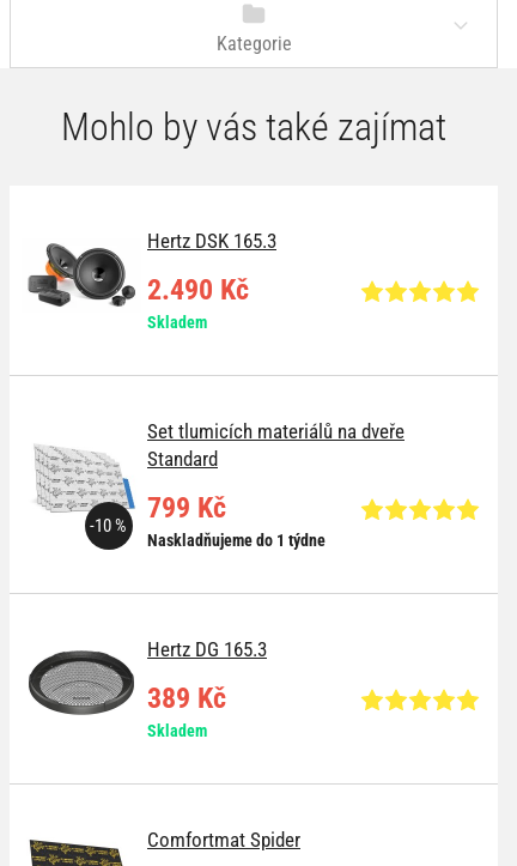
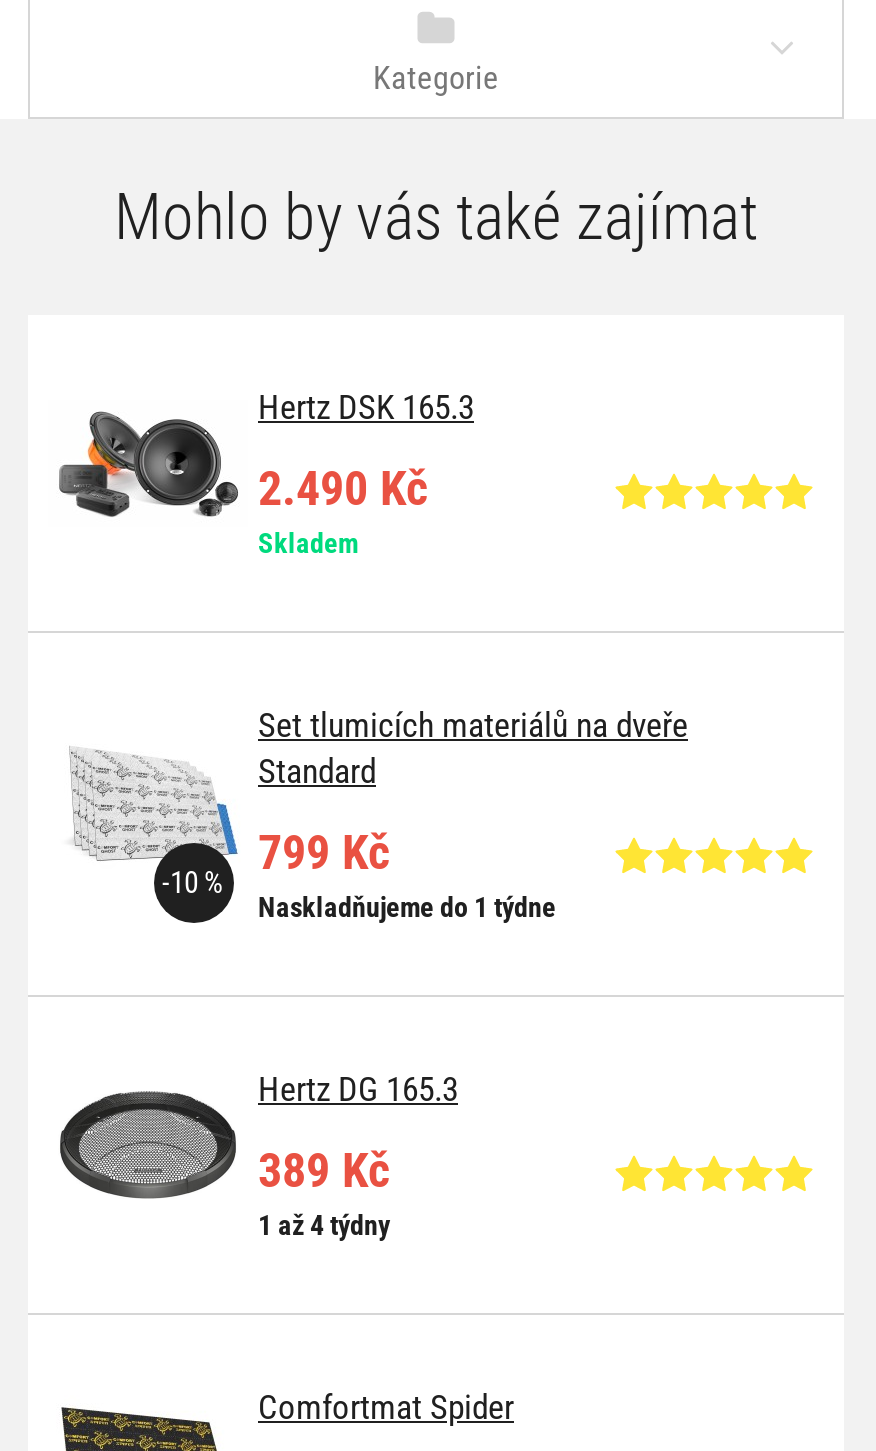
[147,721,207,740] Skladem -> [258,1209,390,1241] 1 až 4 týdny

